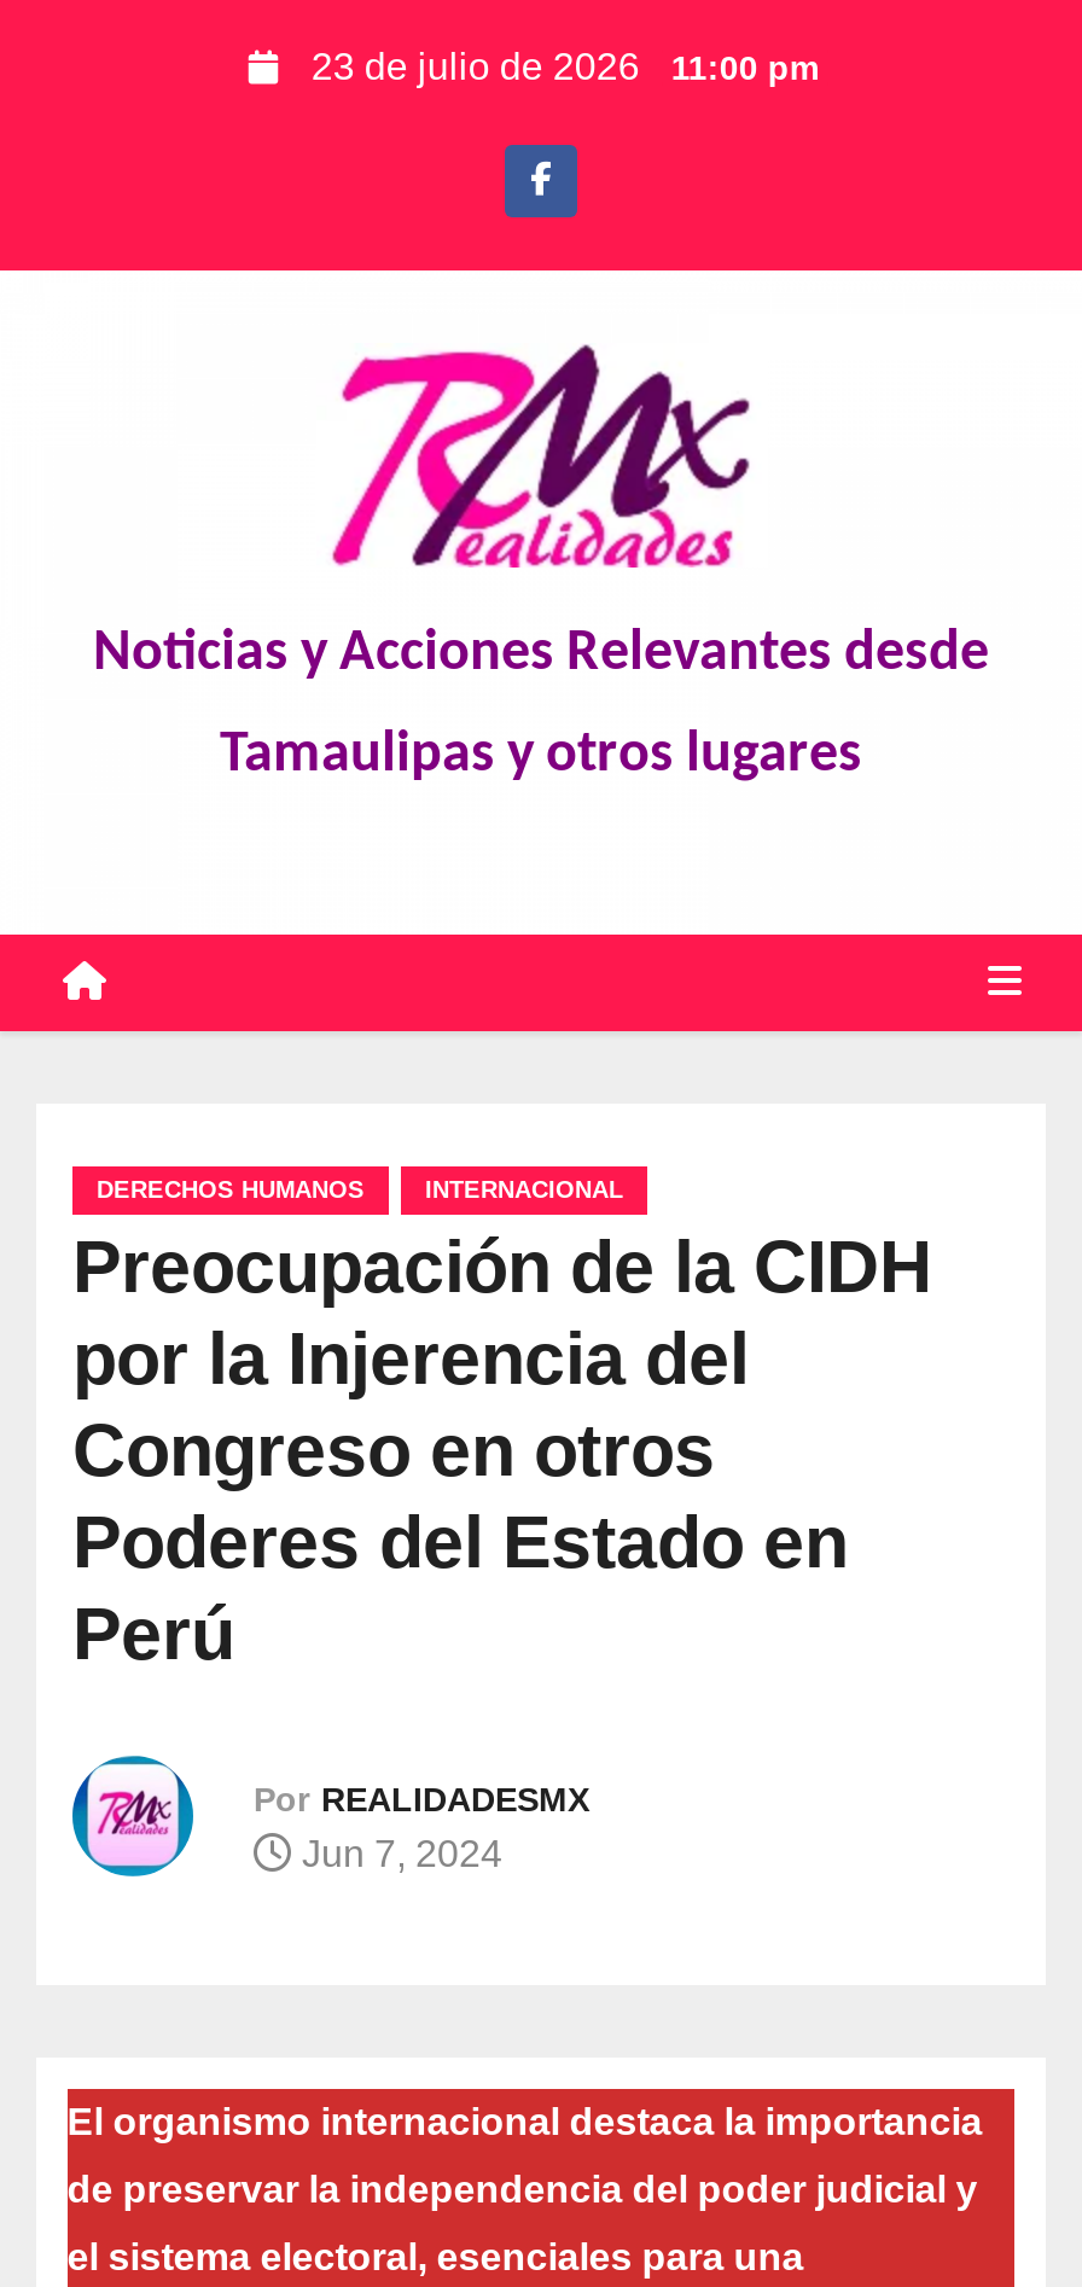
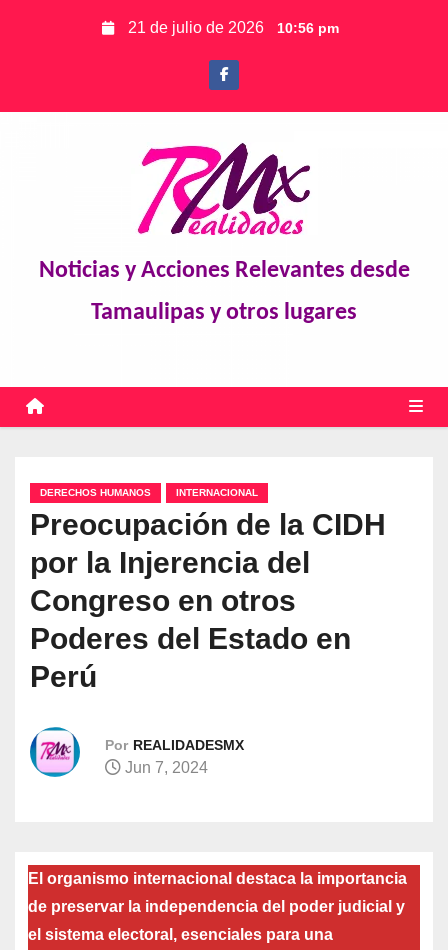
[302,46,819,87] 23 de julio de 2026 11:00 pm -> [124,19,339,36] 21 de julio de 2026 10:56 pm

